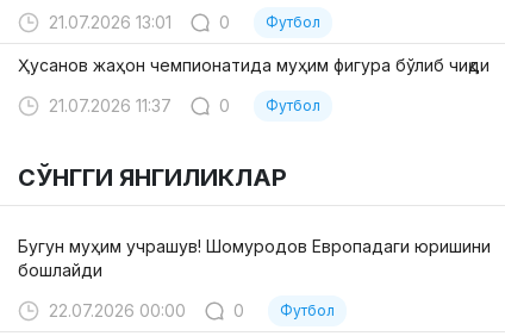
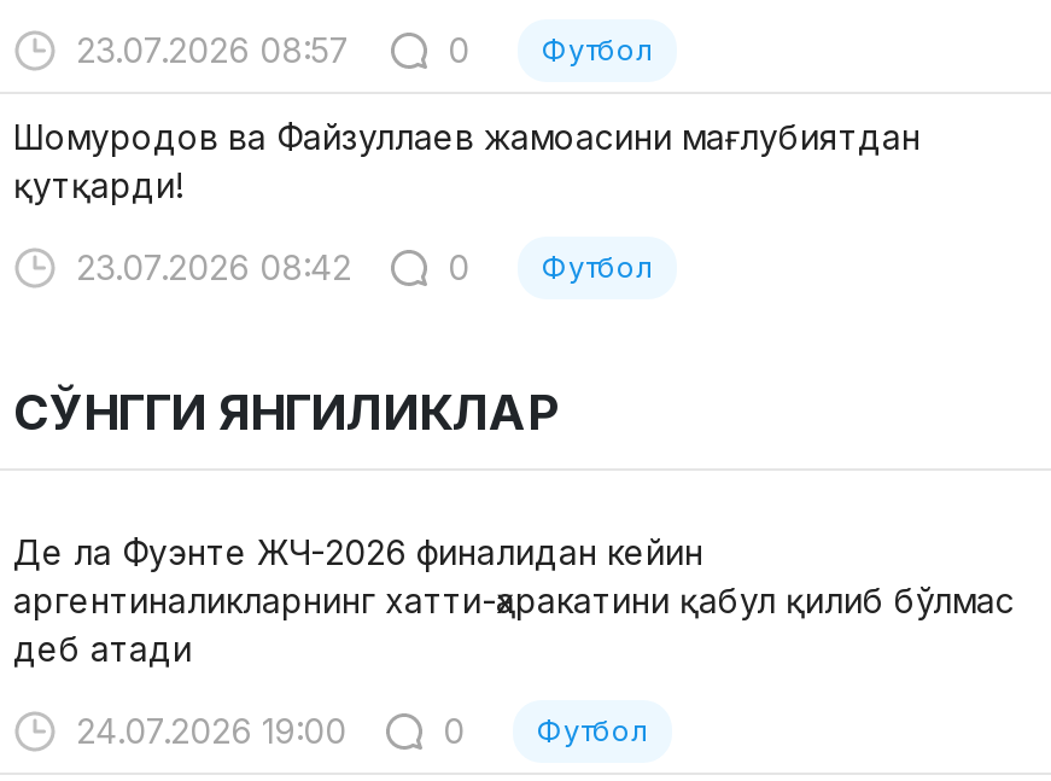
[49,12,172,32] 21.07.2026 13:01 -> [76,29,351,70] 23.07.2026 08:57
[18,54,490,75] Ҳусанов жаҳон чемпионатида муҳим фигура бўлиб чиқди -> [13,115,921,204] Шомуродов ва Файзуллаев жамоасини мағлубиятдан | қутқарди!
[49,95,172,116] 21.07.2026 11:37 -> [76,246,351,288] 23.07.2026 08:42
[18,235,491,280] Бугун муҳим учрашув! Шомуродов Европадаги юришини | бошлайди -> [13,530,1015,668] Де ла Фуэнте ЖЧ-2026 финалидан кейин | аргентиналикларнинг хатти-ҳаракатини қабул қилиб бўлмас | деб атади
[49,300,186,321] 22.07.2026 00:00 -> [76,710,346,751] 24.07.2026 19:00

